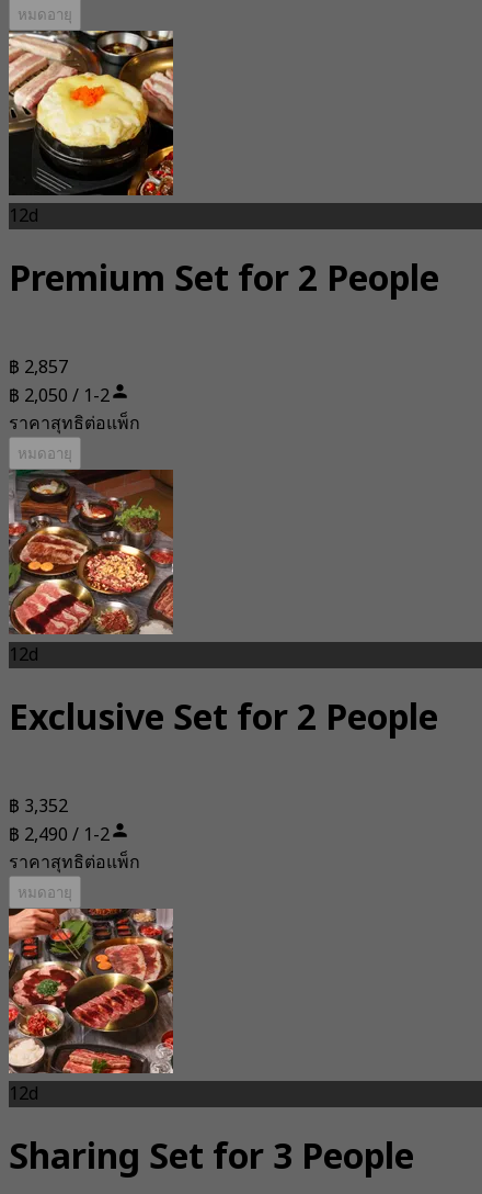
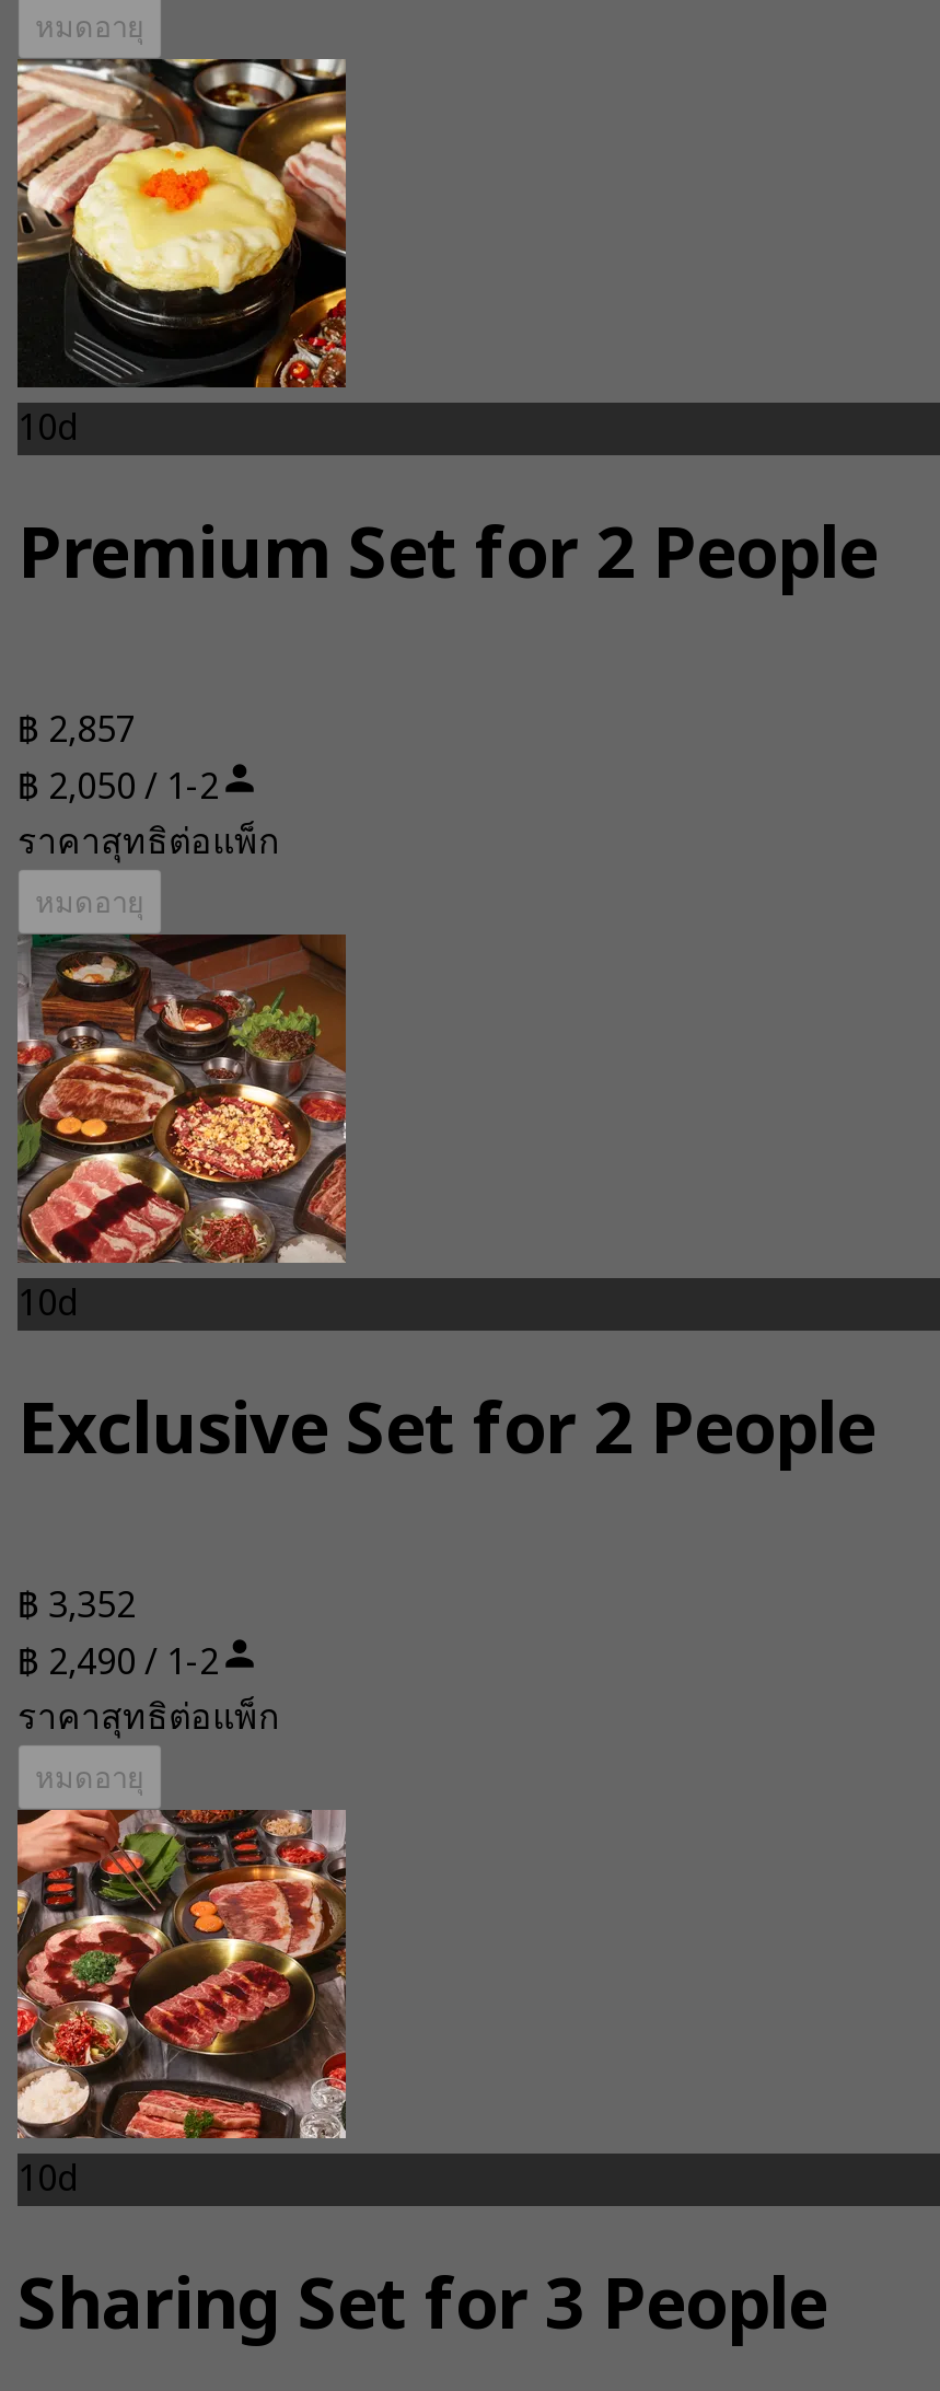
[9,203,38,229] 12d -> [18,403,77,455] 10d
[9,642,38,669] 12d -> [18,1279,77,1331] 10d
[9,1081,38,1108] 12d -> [18,2154,77,2207] 10d

